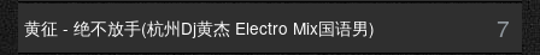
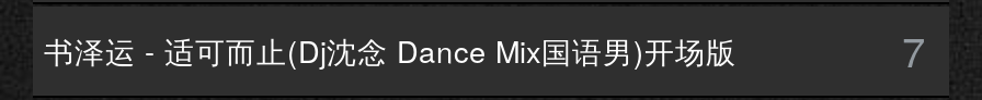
[24,15,375,39] 黄征 - 绝不放手(杭州Dj黄杰 Electro Mix国语男) -> [44,28,736,72] 书泽运 - 适可而止(Dj沈念 Dance Mix国语男)开场版

